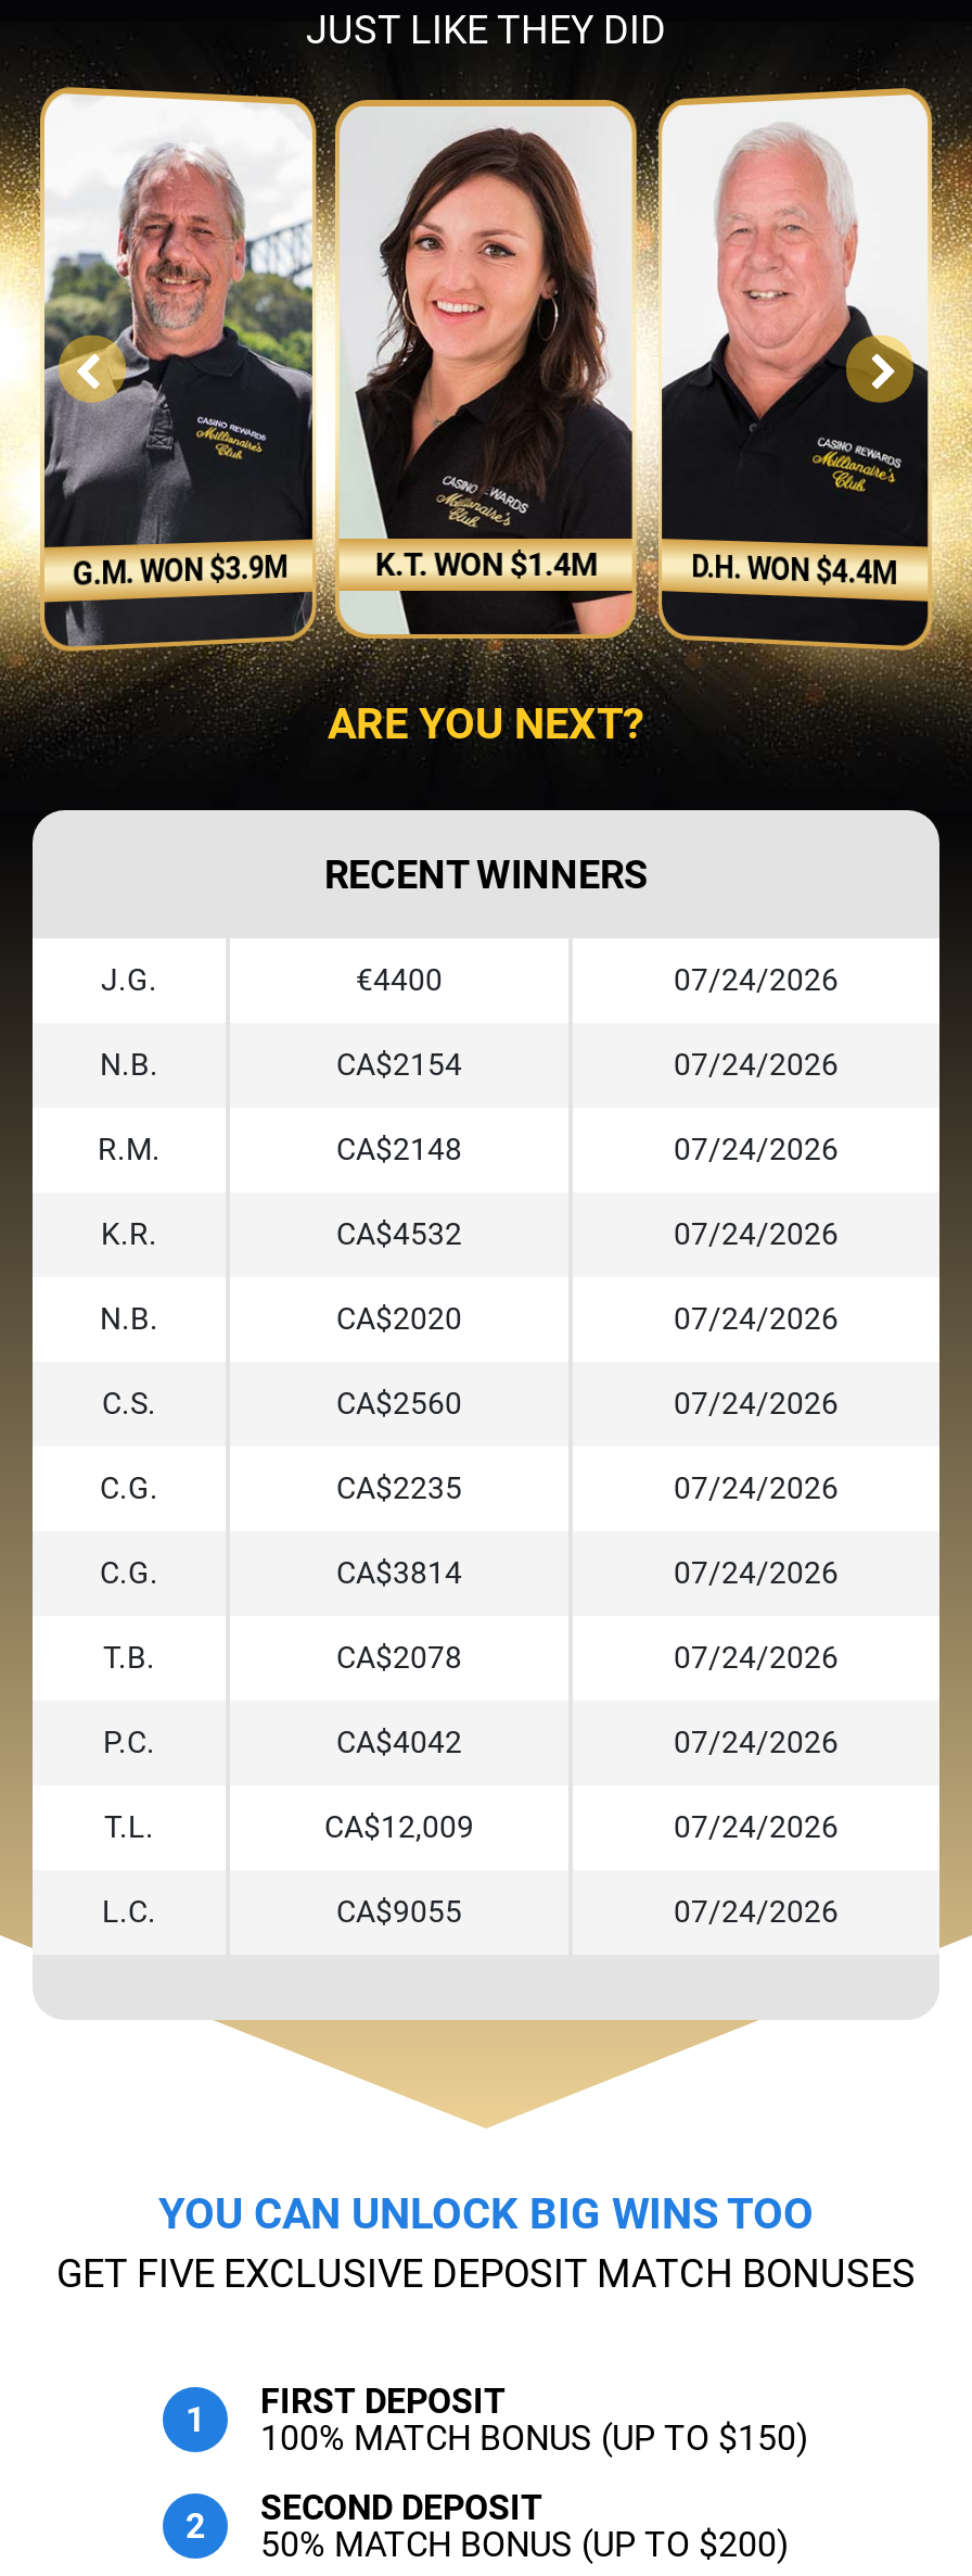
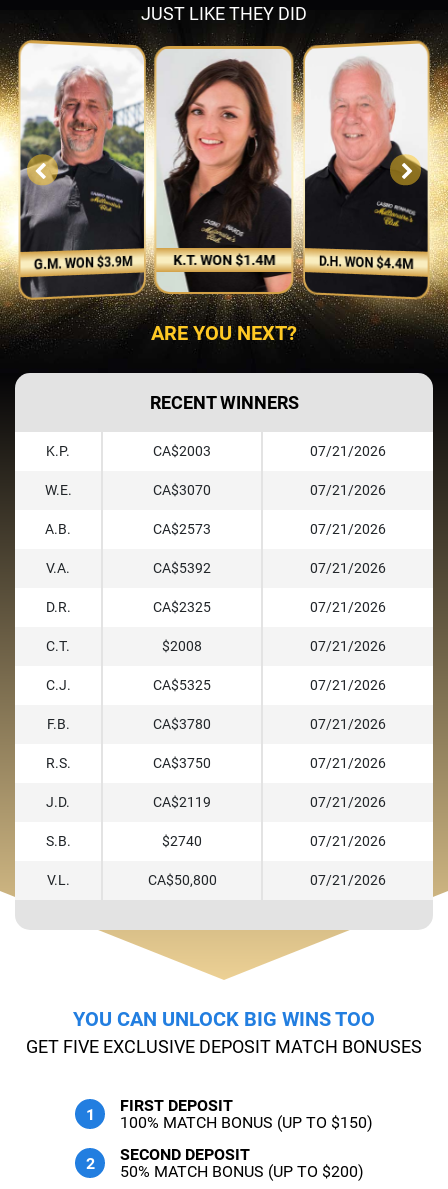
[101,963,839,998] J.G. | €4400 | 07/24/2026 -> [46,443,386,459] K.P. | CA$2003 | 07/21/2026
[100,1048,839,1082] N.B. | CA$2154 | 07/24/2026 -> [44,482,386,498] W.E. | CA$3070 | 07/21/2026
[98,1132,839,1167] R.M. | CA$2148 | 07/24/2026 -> [45,521,386,537] A.B. | CA$2573 | 07/21/2026
[101,1217,839,1252] K.R. | CA$4532 | 07/24/2026 -> [46,560,386,576] V.A. | CA$5392 | 07/21/2026
[100,1302,839,1336] N.B. | CA$2020 | 07/24/2026 -> [45,599,386,615] D.R. | CA$2325 | 07/21/2026
[102,1386,839,1421] C.S. | CA$2560 | 07/24/2026 -> [46,638,386,654] C.T. | $2008 | 07/21/2026
[100,1471,839,1506] C.G. | CA$2235 | 07/24/2026 -> [45,677,386,693] C.J. | CA$5325 | 07/21/2026
[100,1556,839,1591] C.G. | CA$3814 | 07/24/2026 -> [46,716,386,732] F.B. | CA$3780 | 07/21/2026
[103,1641,839,1675] T.B. | CA$2078 | 07/24/2026 -> [45,755,386,771] R.S. | CA$3750 | 07/21/2026
[103,1725,839,1760] P.C. | CA$4042 | 07/24/2026 -> [46,794,386,810] J.D. | CA$2119 | 07/21/2026
[104,1810,839,1845] T.L. | CA$12,009 | 07/24/2026 -> [45,833,386,849] S.B. | $2740 | 07/21/2026
[102,1895,839,1929] L.C. | CA$9055 | 07/24/2026 -> [46,872,386,888] V.L. | CA$50,800 | 07/21/2026

